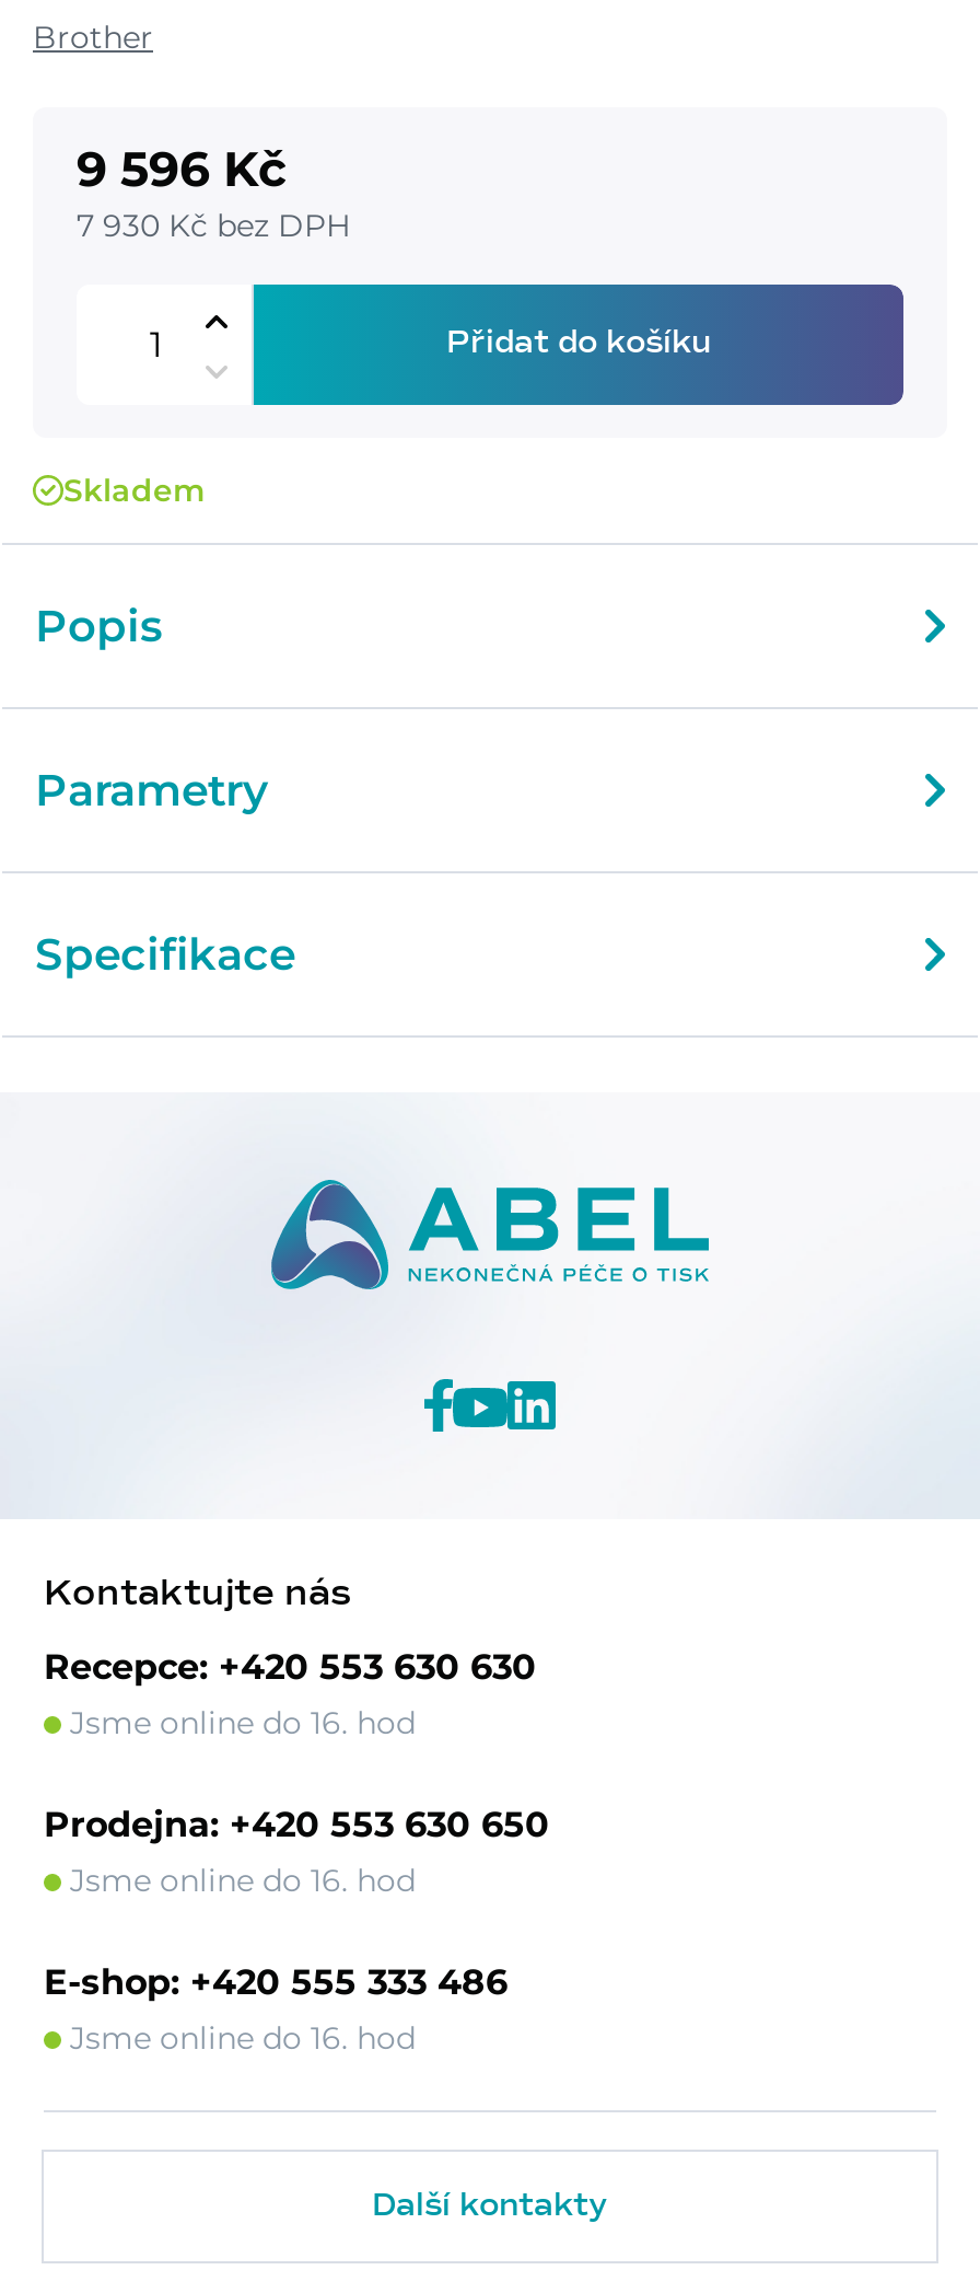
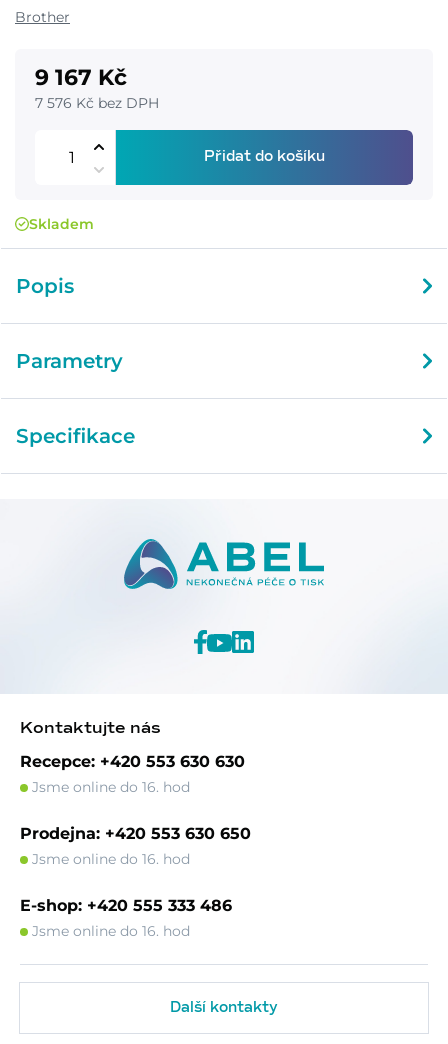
[77,139,287,198] 9 596 Kč -> [35,63,127,90] 9 167 Kč
[77,205,350,244] 7 930 Kč bez DPH -> [35,93,159,111] 7 576 Kč bez DPH

